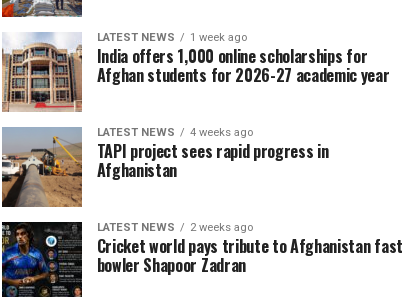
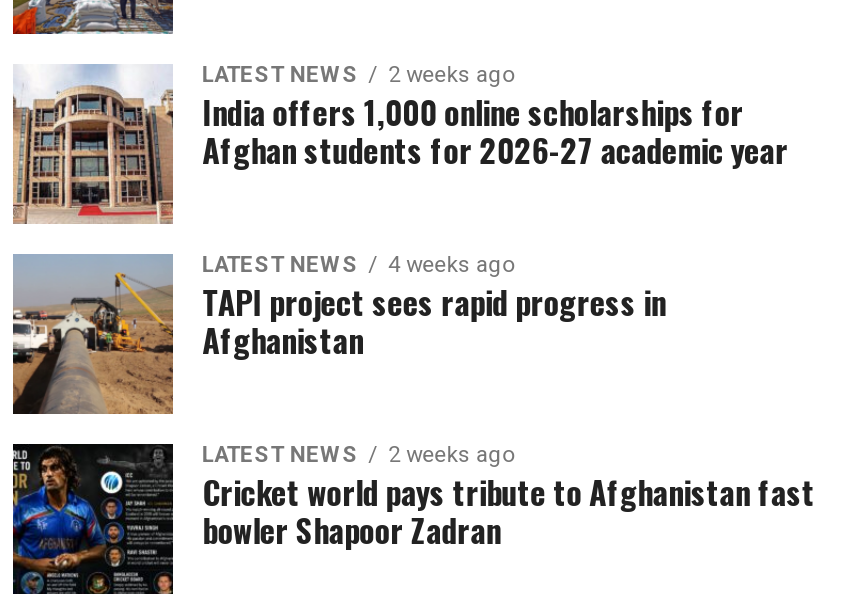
[97,31,247,44] LATEST NEWS 1 week ago -> [202,62,514,88] LATEST NEWS 2 weeks ago

